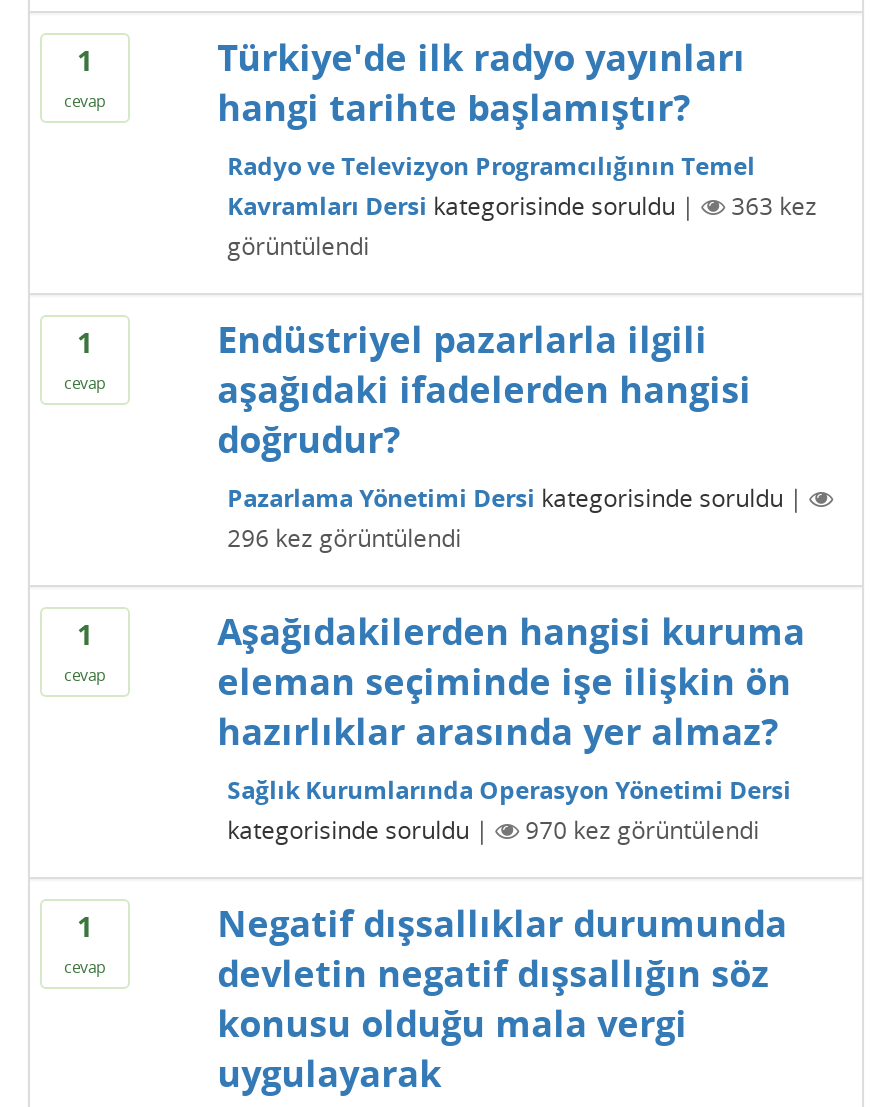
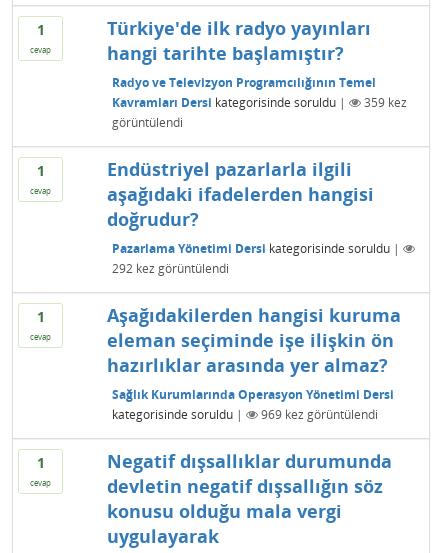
[731,189,817,223] 363 kez -> [364,94,407,111] 359 kez
[227,521,461,555] 296 kez görüntülendi -> [112,260,229,277] 292 kez görüntülendi
[525,813,759,847] 970 kez görüntülendi -> [261,406,378,423] 969 kez görüntülendi

